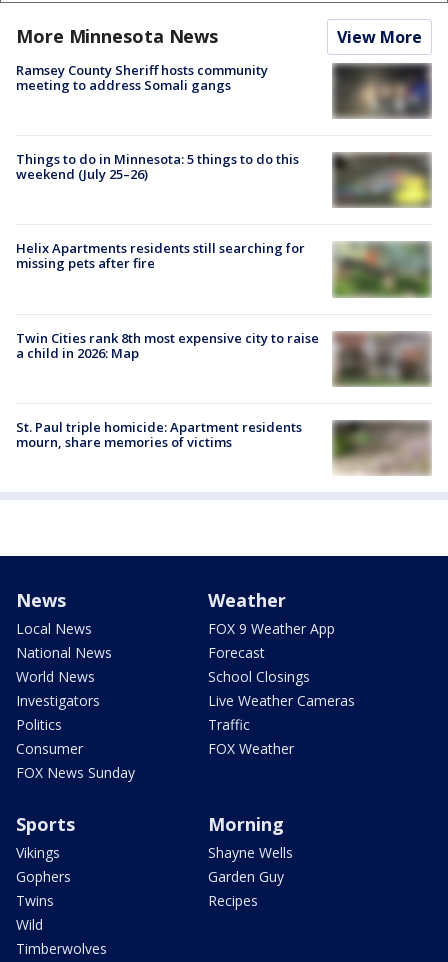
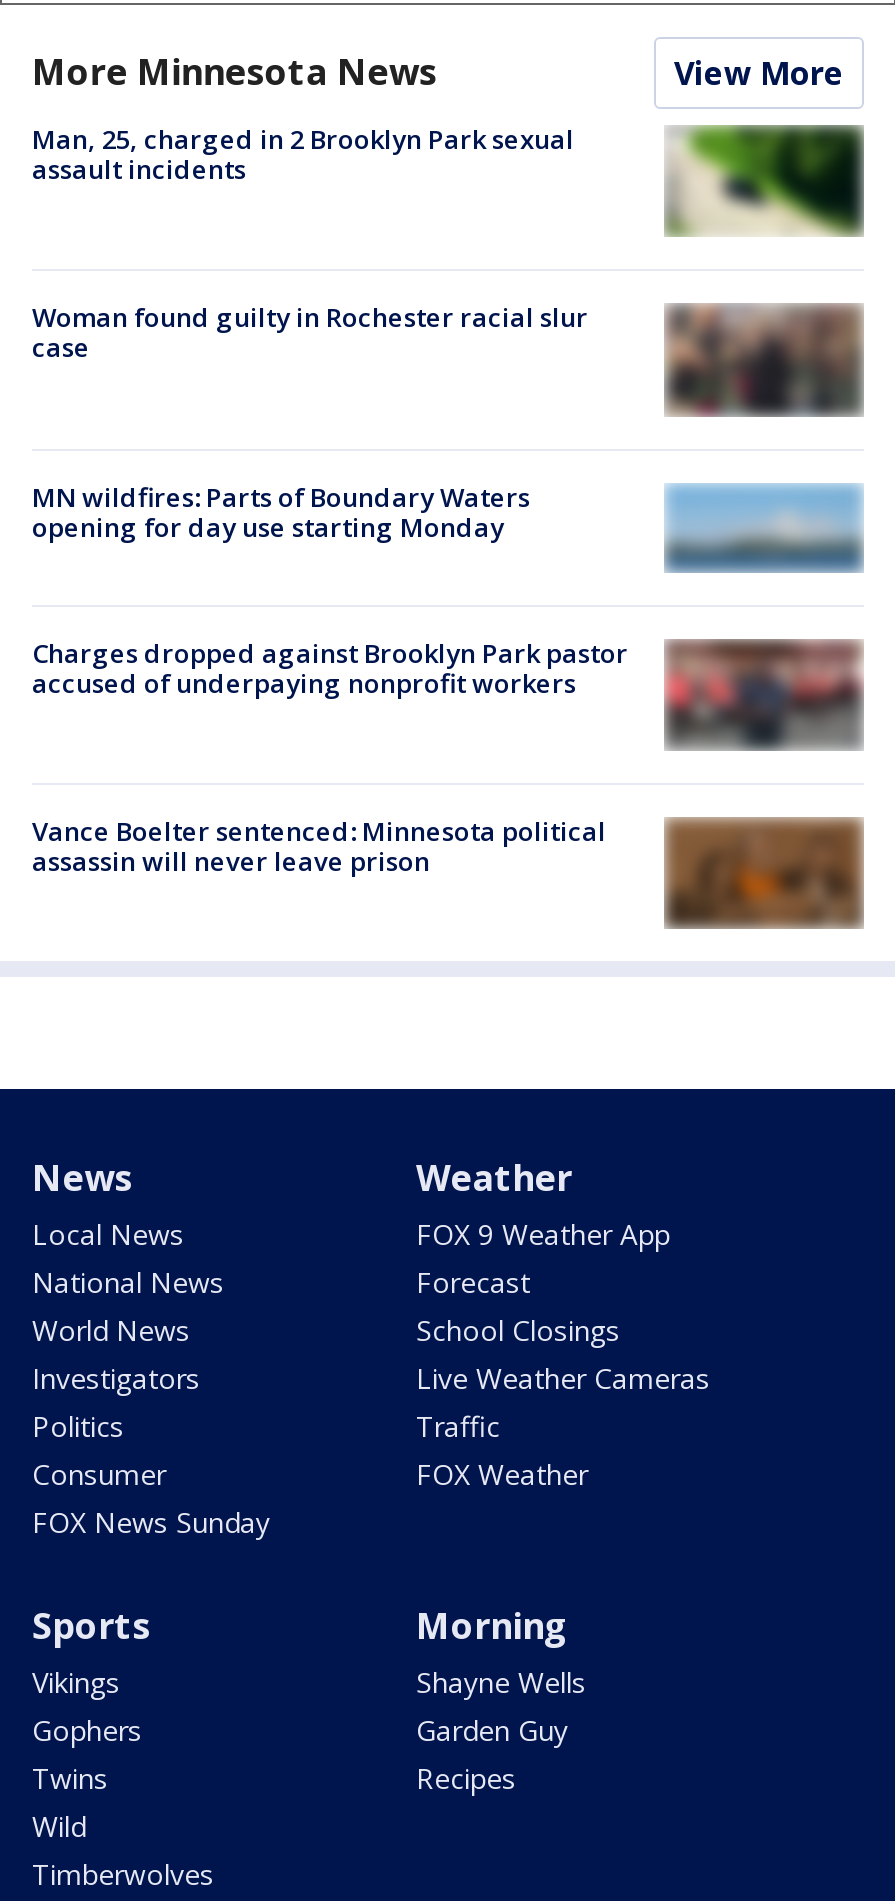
[16,61,268,94] Ramsey County Sheriff hosts community | meeting to address Somali gangs -> [32,121,574,187] Man, 25, charged in 2 Brooklyn Park sexual | assault incidents
[332,63,432,119] [image] -> [666,125,860,237] [image]
[16,150,431,208] [image] | Things to do in Minnesota: 5 things to do this | weekend (July 25–26) -> [32,299,862,417] [image] | Woman found guilty in Rochester racial slur | case
[16,239,305,272] Helix Apartments residents still searching for | missing pets after fire -> [32,478,530,544] MN wildfires: Parts of Boundary Waters | opening for day use starting Monday
[332,241,432,298] [image] -> [664,483,864,573] [image]
[16,329,428,386] [image] | Twin Cities rank 8th most expensive city to raise | a child in 2026: Map -> [32,634,860,745] [image] | Charges dropped against Brooklyn Park pastor | accused of underpaying nonprofit workers
[16,418,430,475] [image] | St. Paul triple homicide: Apartment residents | mourn, share memories of victims -> [32,812,862,927] [image] | Vance Boelter sentenced: Minnesota political | assassin will never leave prison

